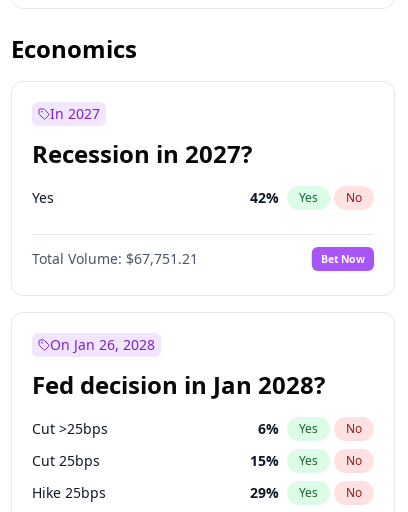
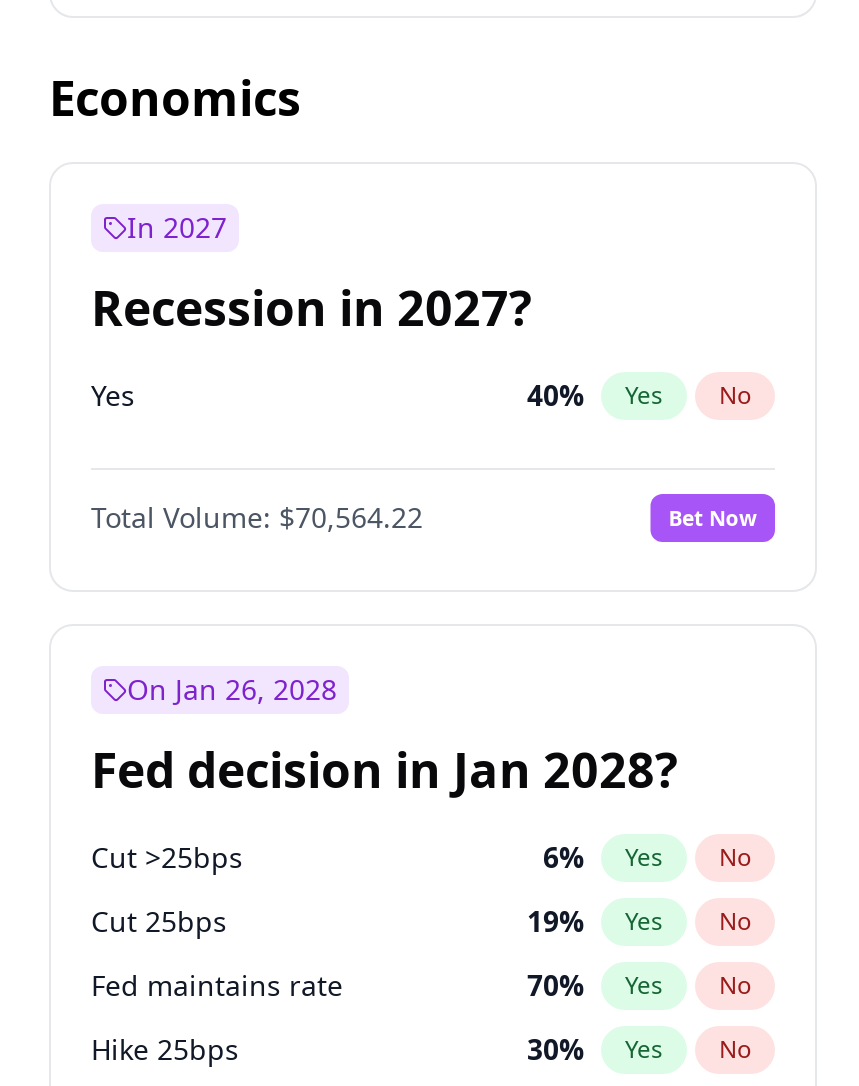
[250,188,362,207] 42% Yes No -> [527,376,751,414] 40% Yes No
[32,249,198,268] Total Volume: $67,751.21 -> [91,498,423,536] Total Volume: $70,564.22
[250,451,279,470] 15% -> [91,902,751,1004] 19% | Yes | No | Fed maintains rate | 70%
[250,483,362,502] 29% Yes No -> [527,1030,751,1068] 30% Yes No

